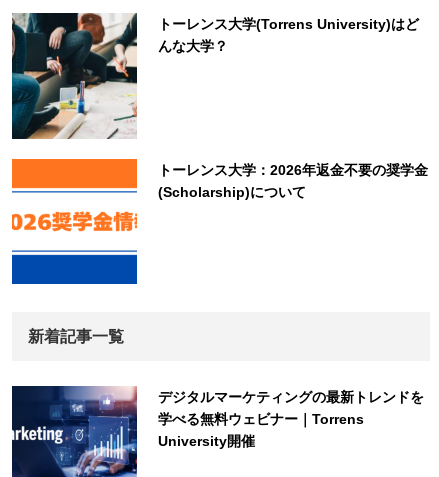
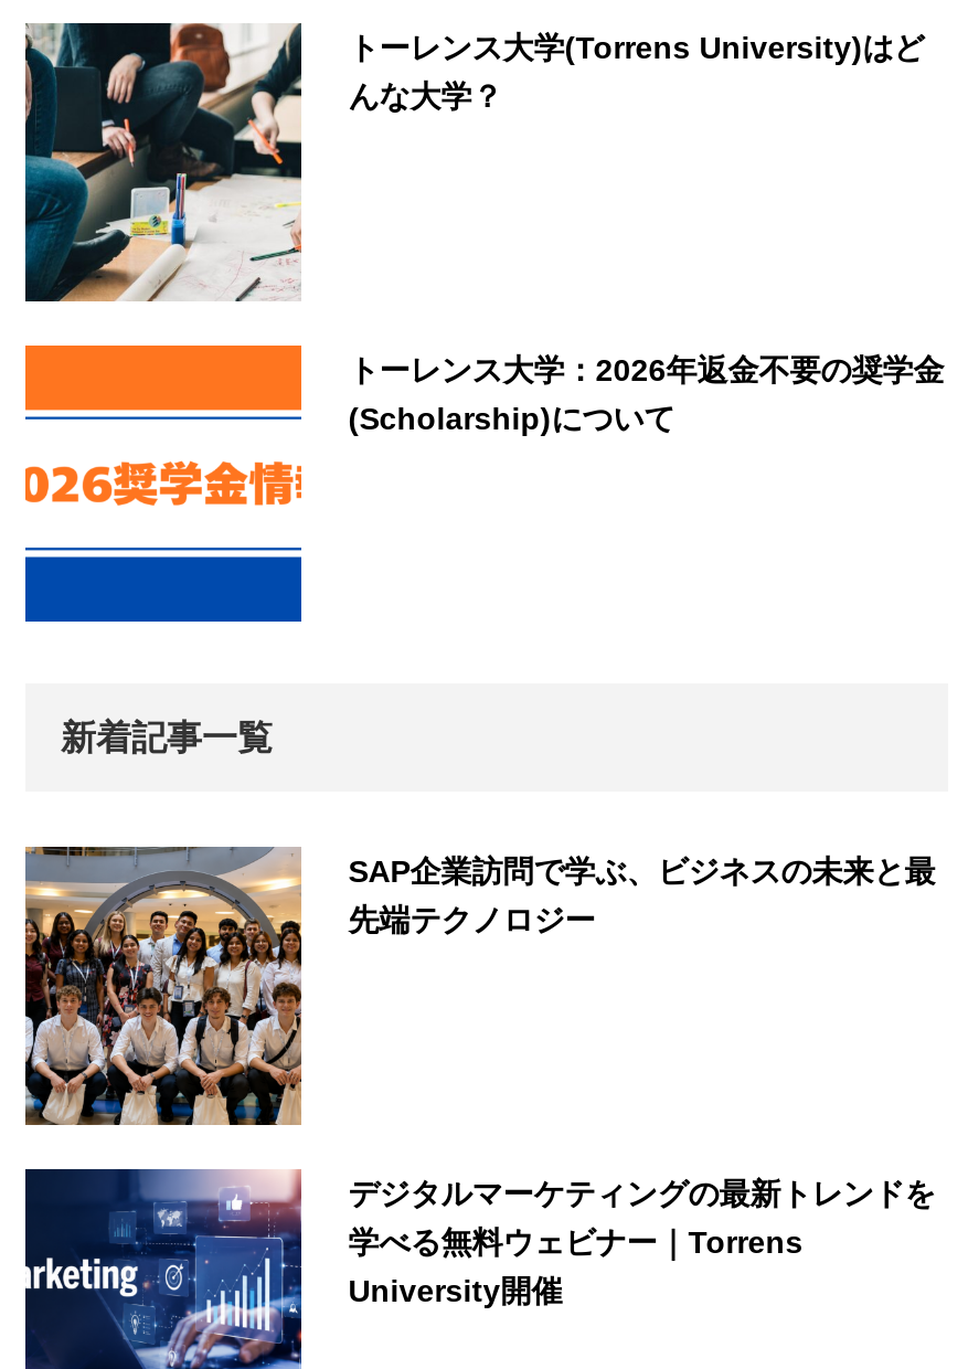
none -> [23,845,936,1129] [image] | SAP企業訪問で学ぶ、ビジネスの未来と最 | 先端テクノロジー

